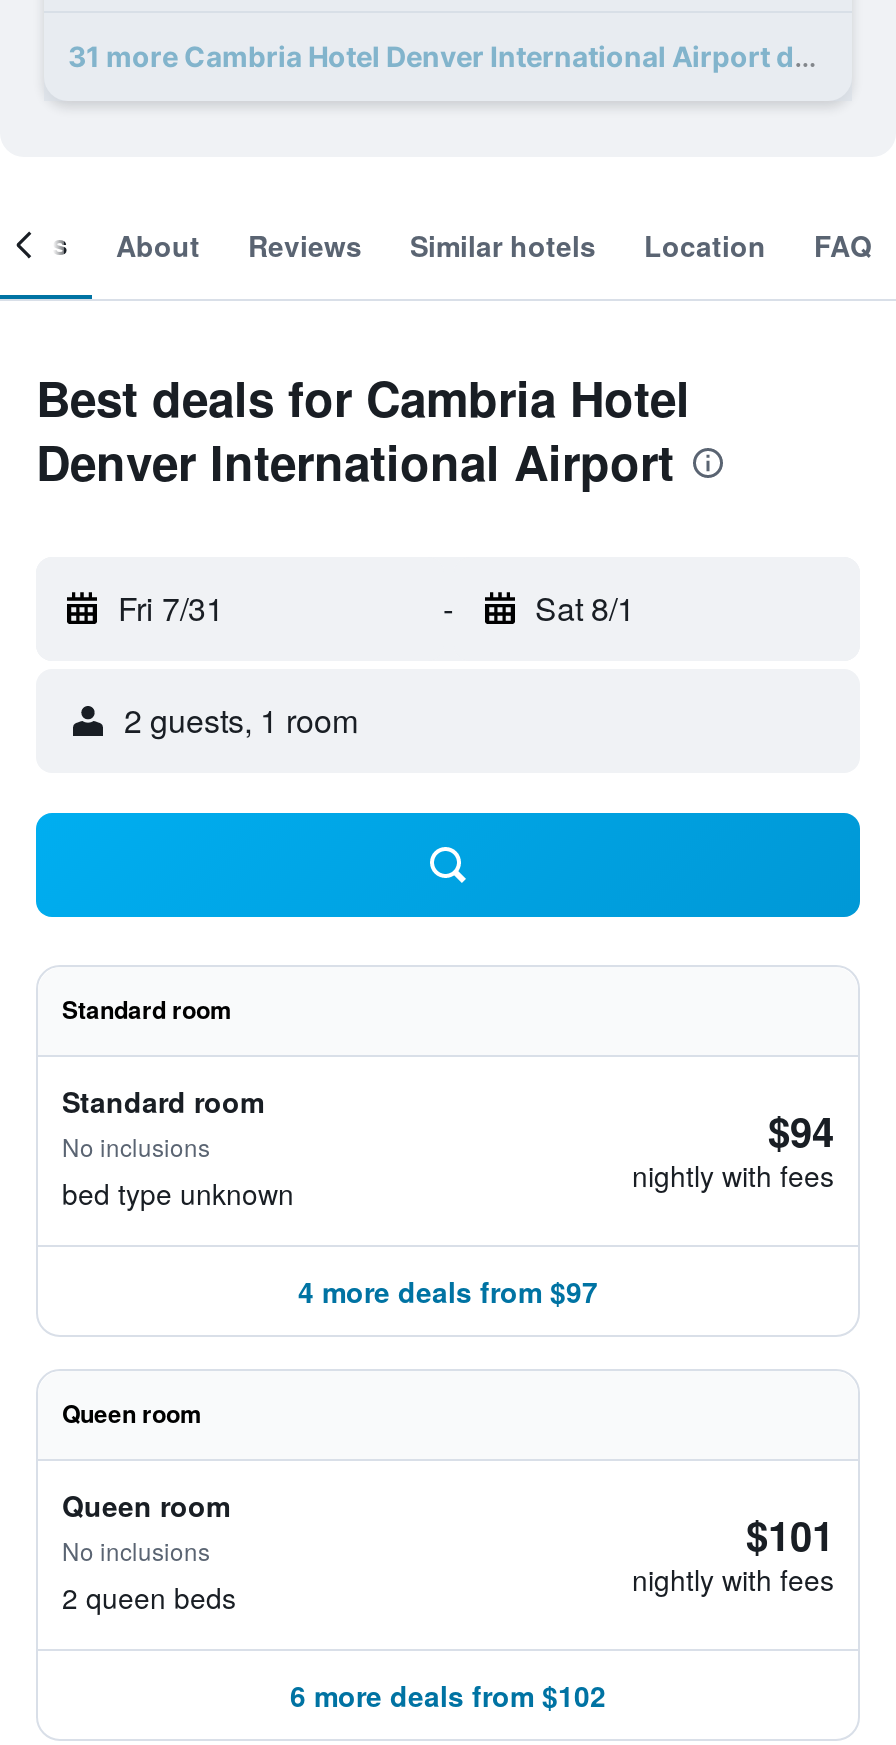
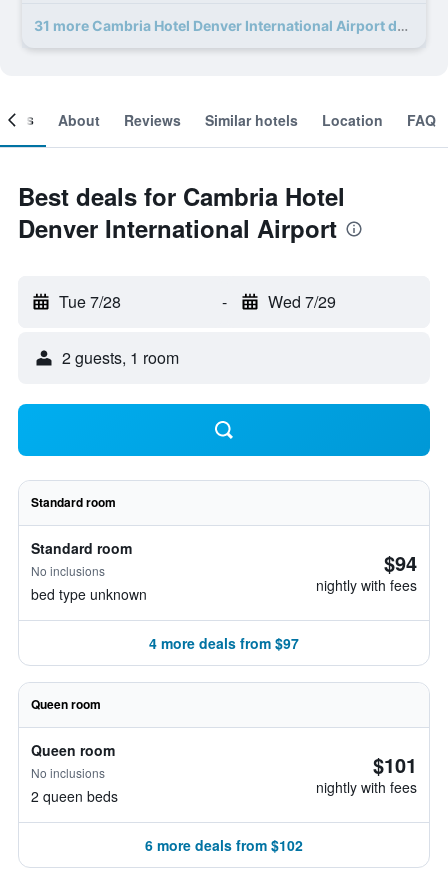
[118,585,224,631] Fri 7/31 -> [59,290,121,313] Tue 7/28
[535,585,635,631] Sat 8/1 -> [267,290,335,313] Wed 7/29

